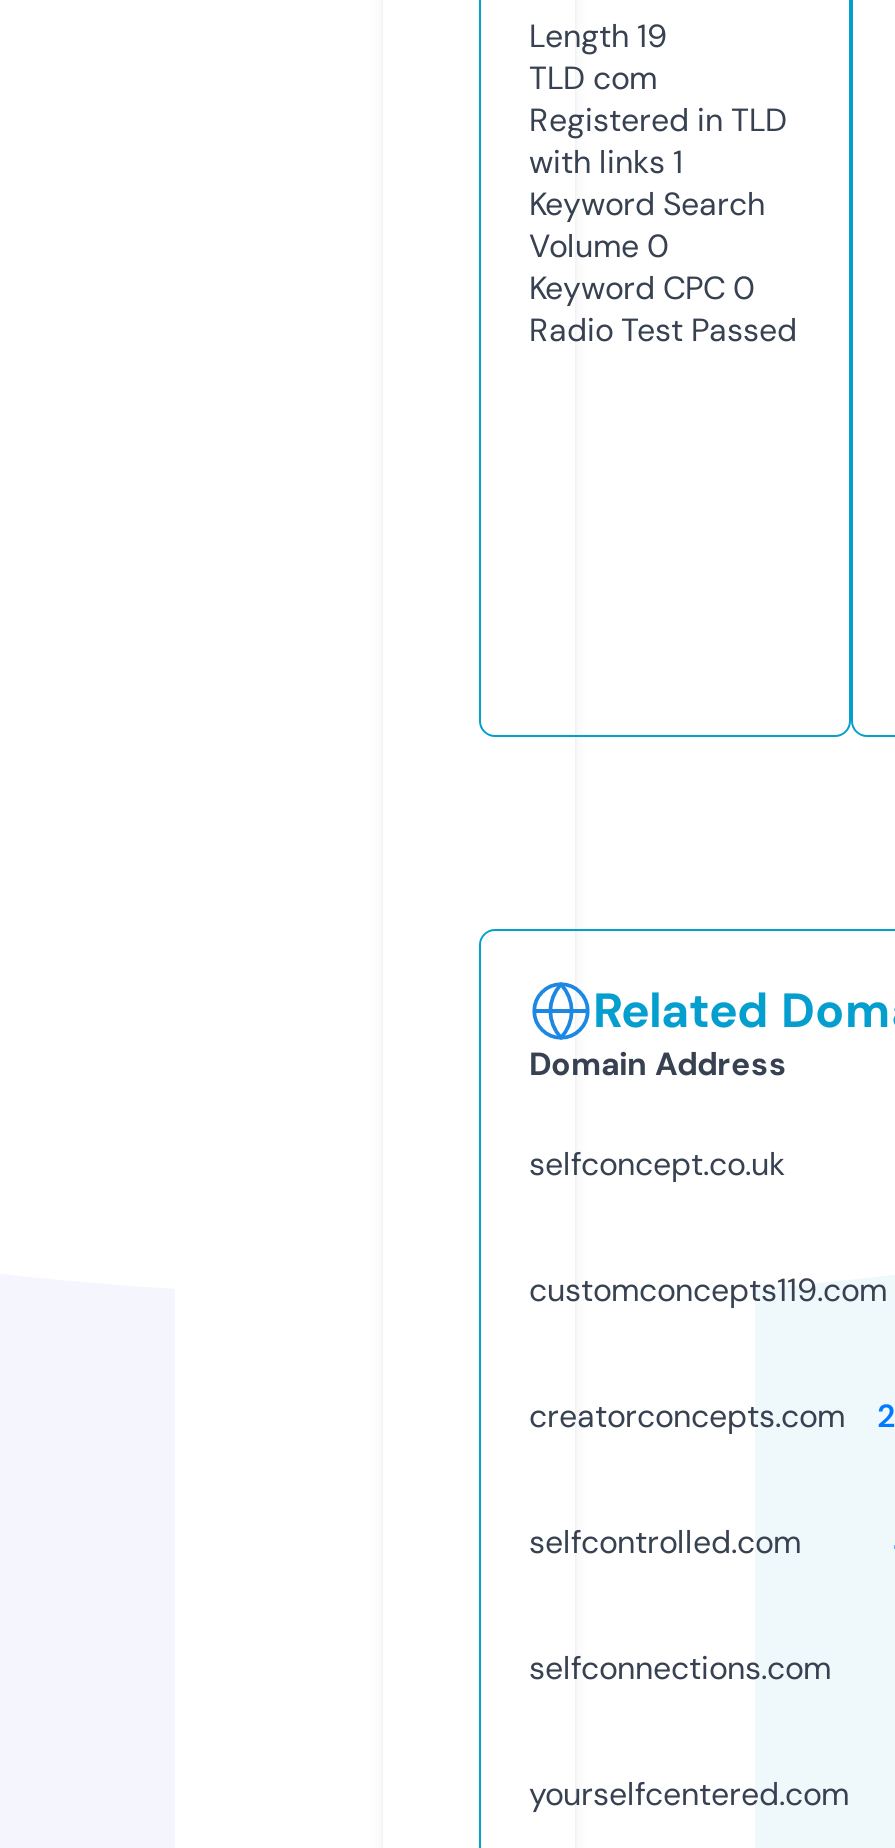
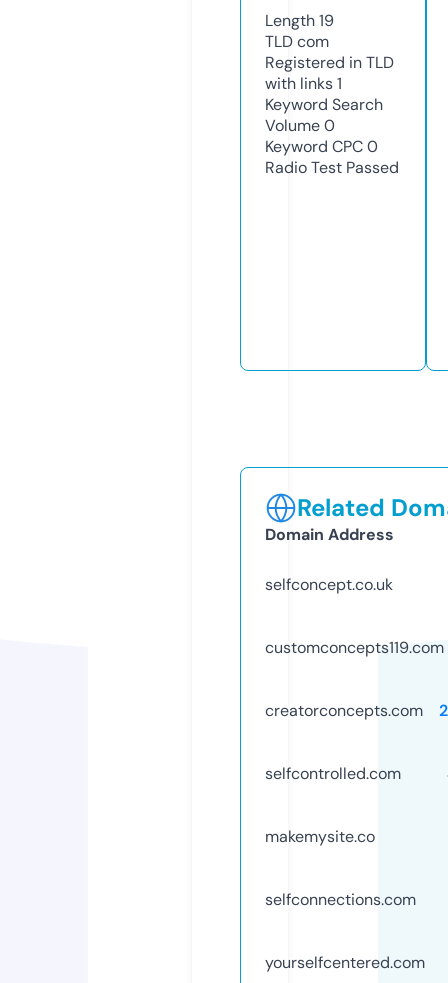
none -> [265,826,375,847] makemysite.co

